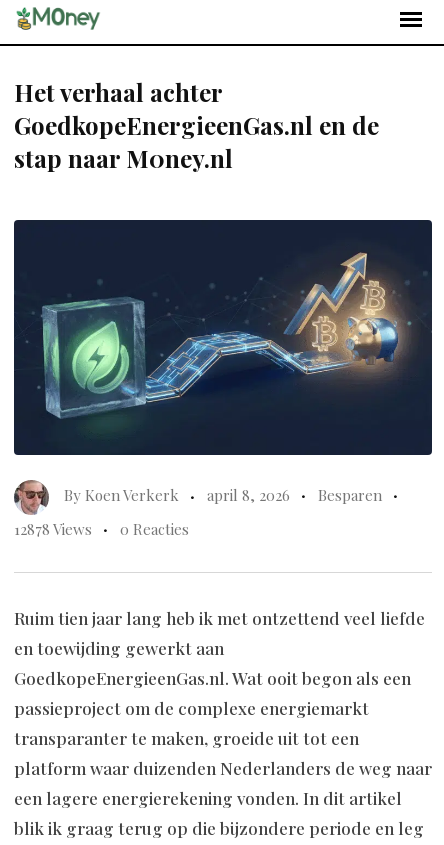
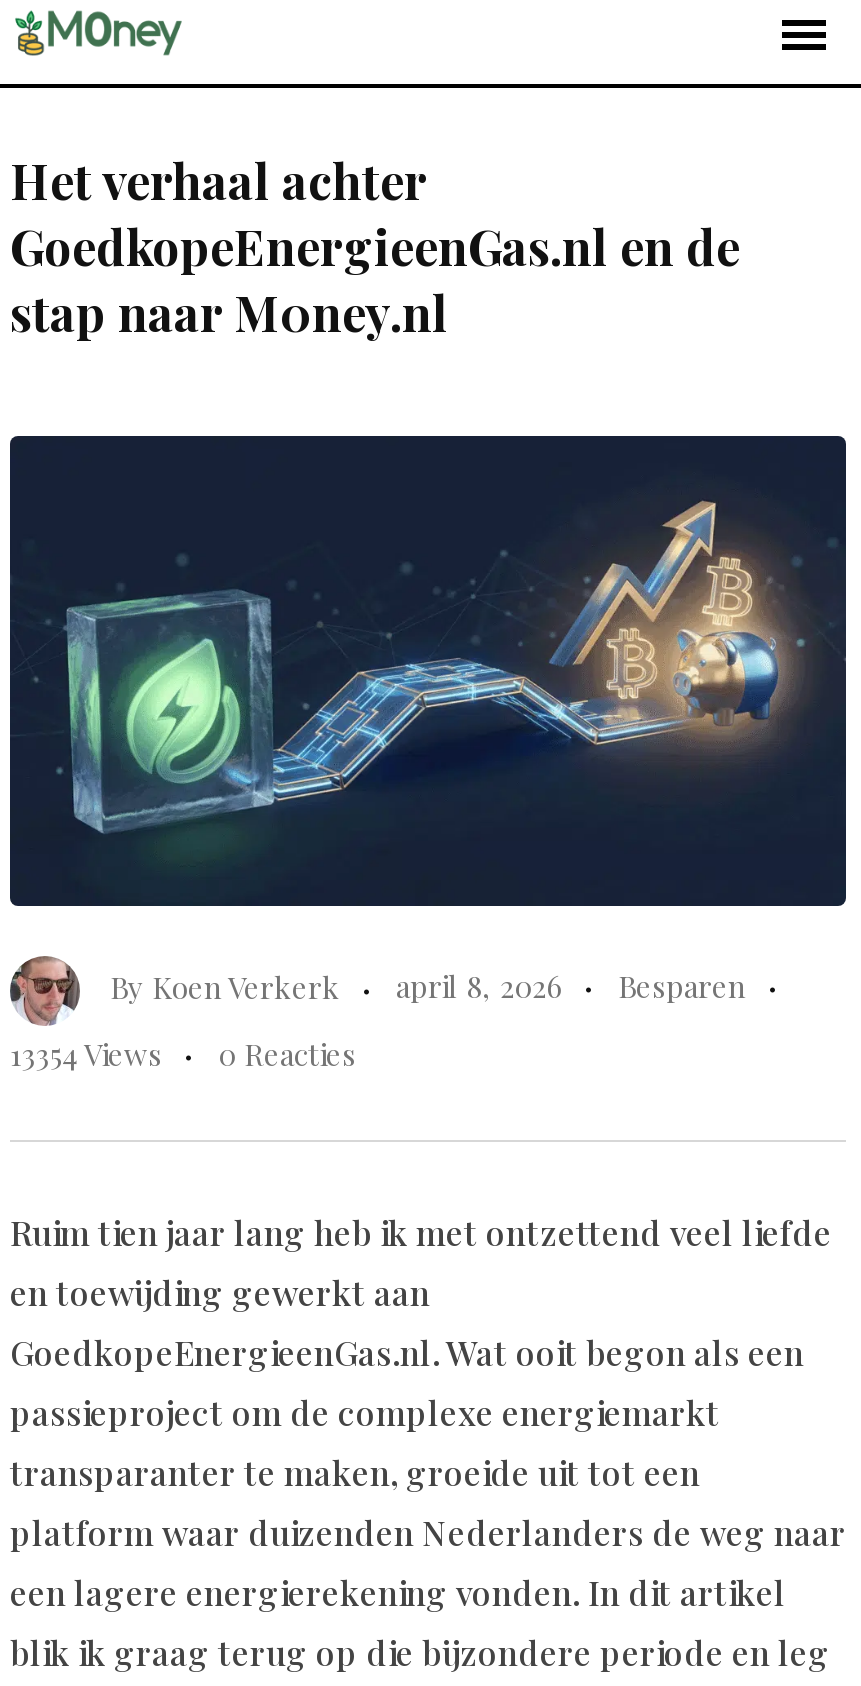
[14,519,189,539] 12878 Views 0 Reacties -> [10,1034,356,1074] 13354 Views 0 Reacties

